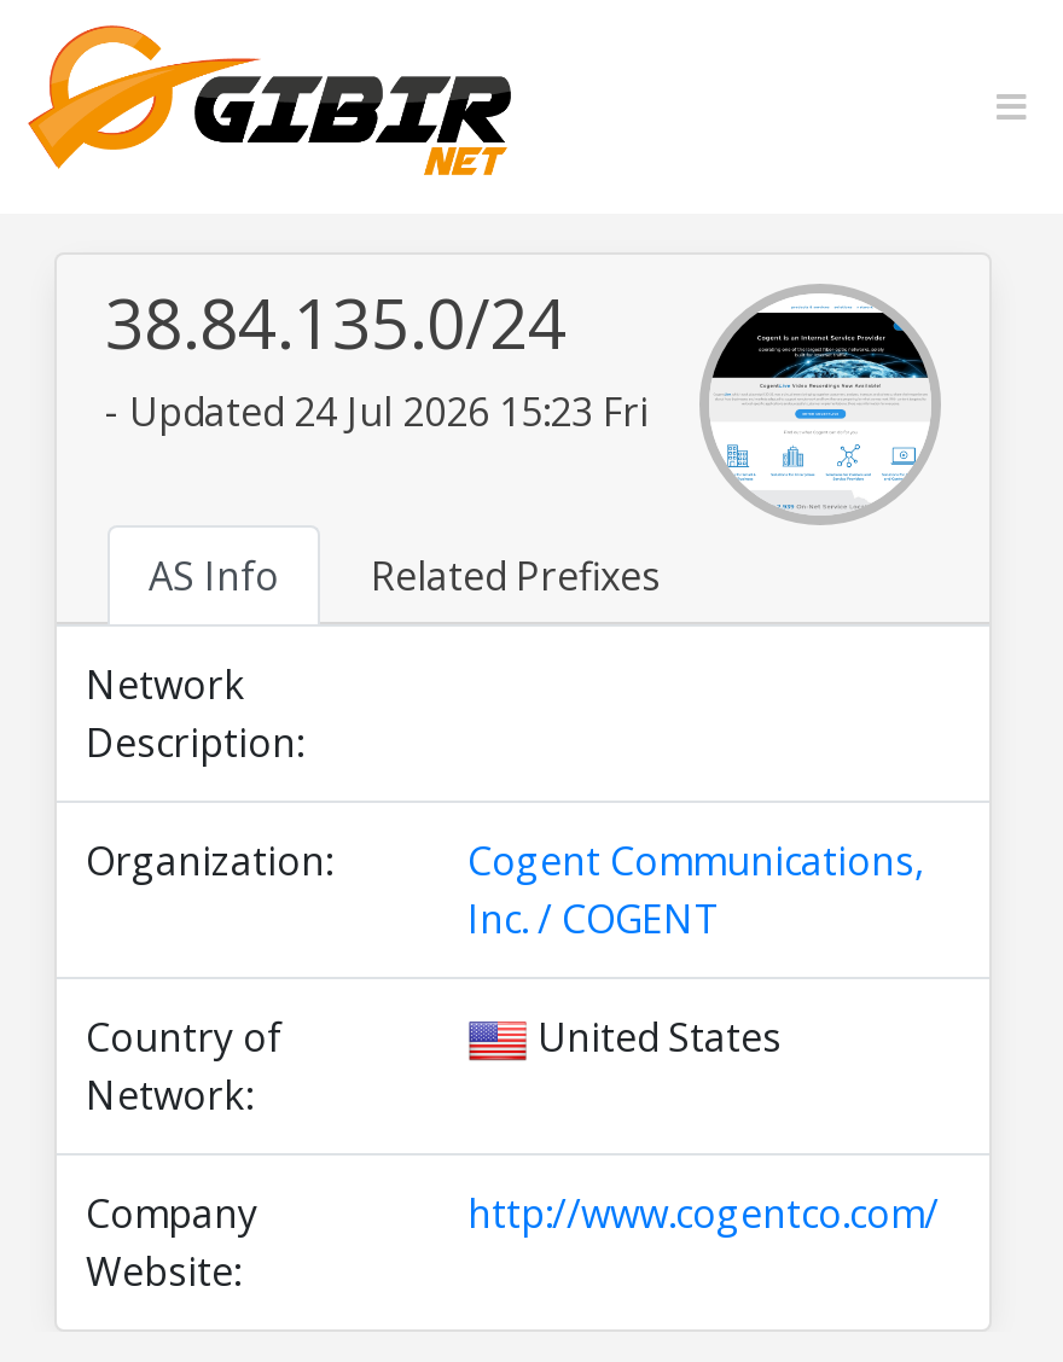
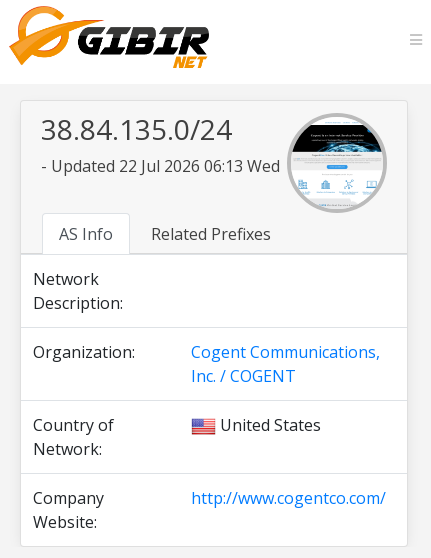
[105,385,649,438] - Updated 24 Jul 2026 15:23 Fri -> [41,155,280,177] - Updated 22 Jul 2026 06:13 Wed

